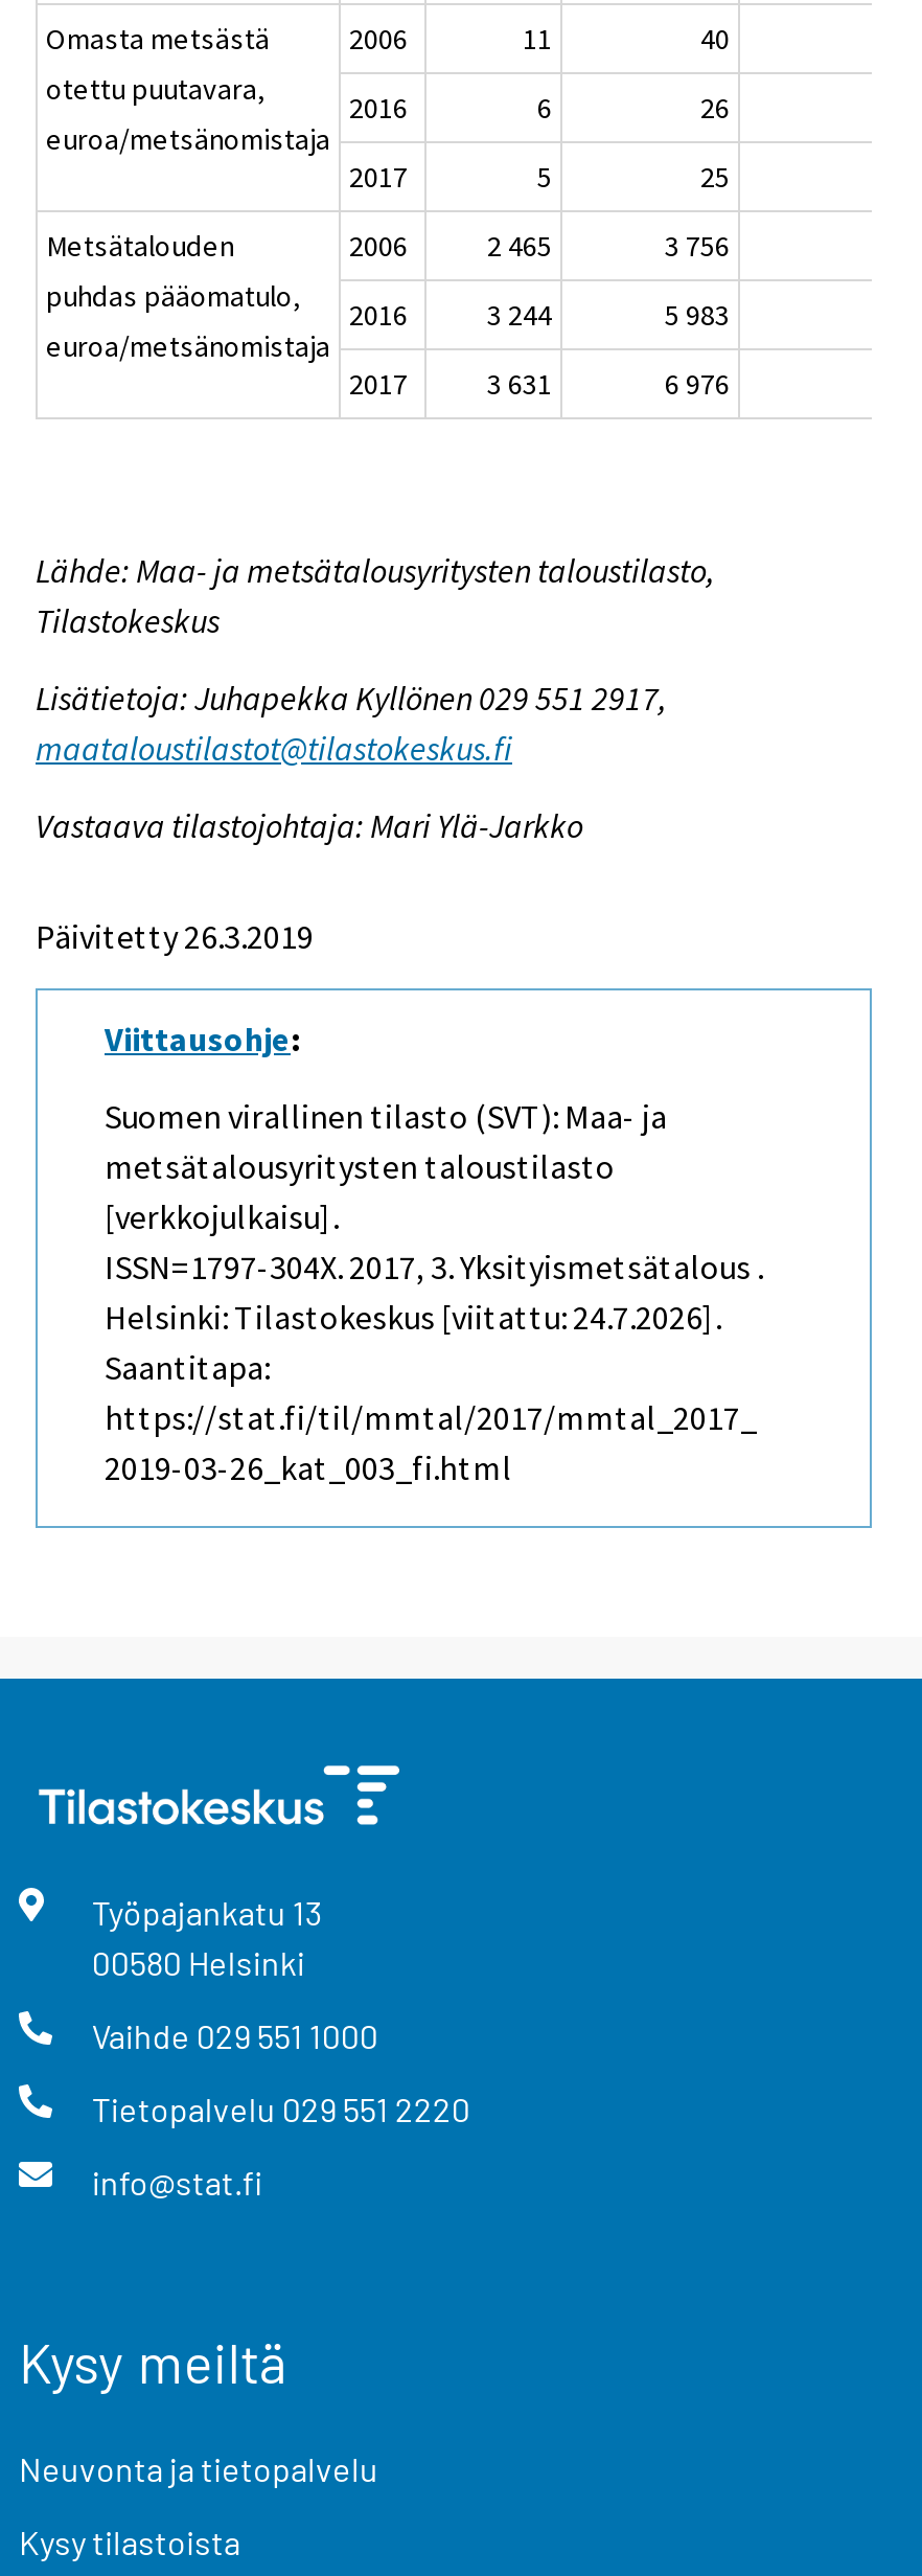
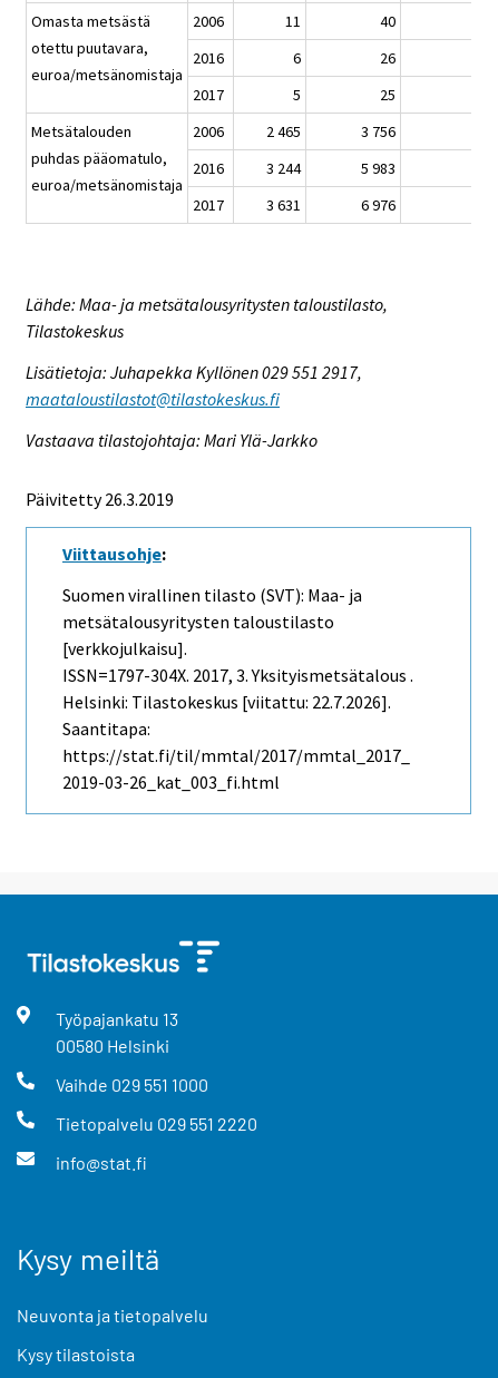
[105,1295,721,1337] Helsinki: Tilastokeskus [viitattu: 24.7.2026]. -> [62,690,391,713] Helsinki: Tilastokeskus [viitattu: 22.7.2026].

